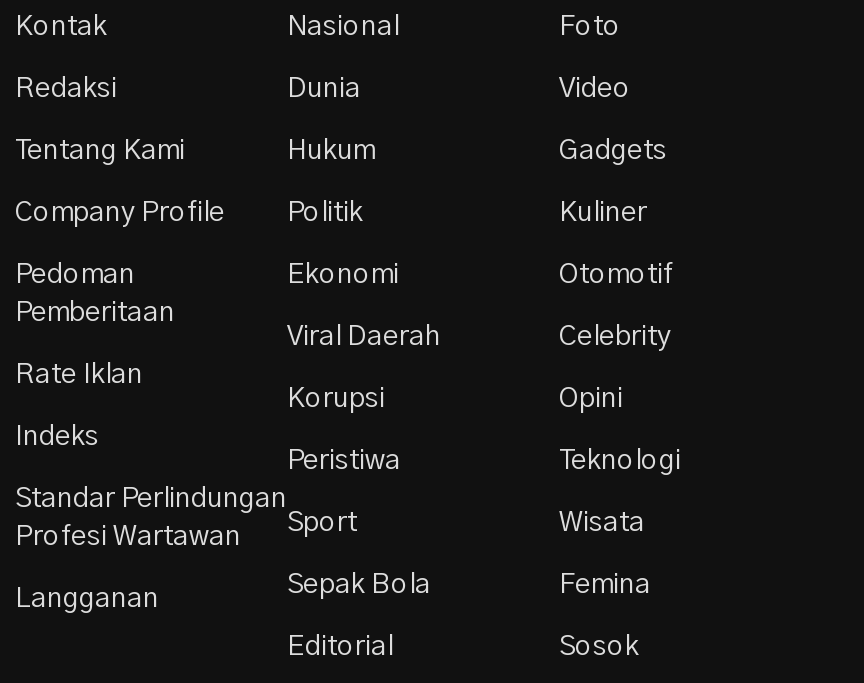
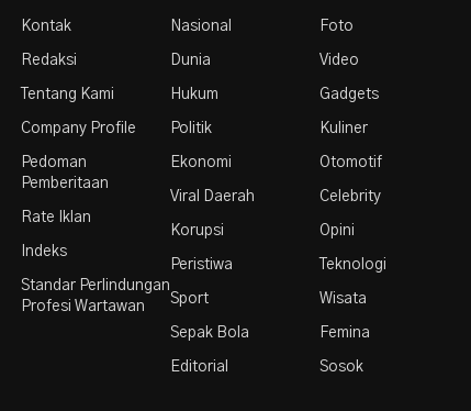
[15,585,159,613] Langganan -> none

